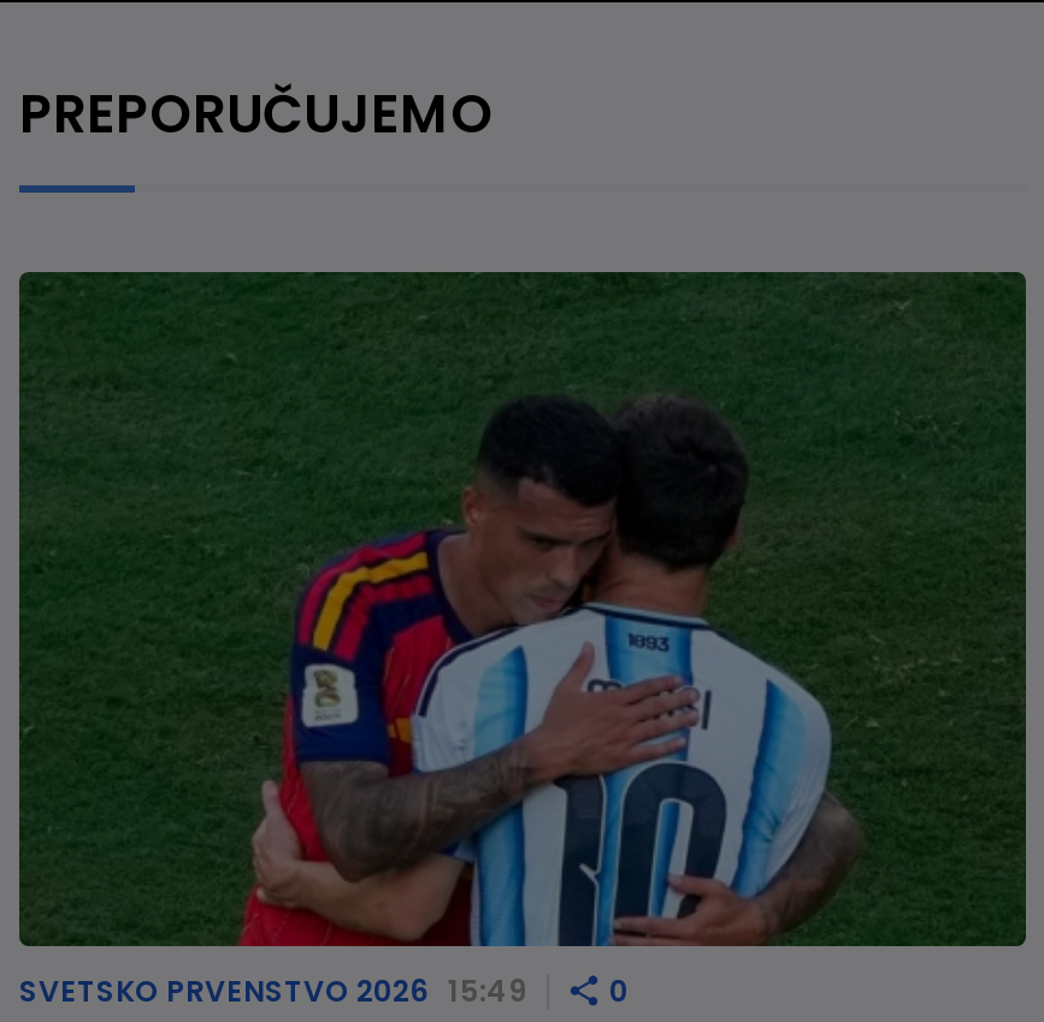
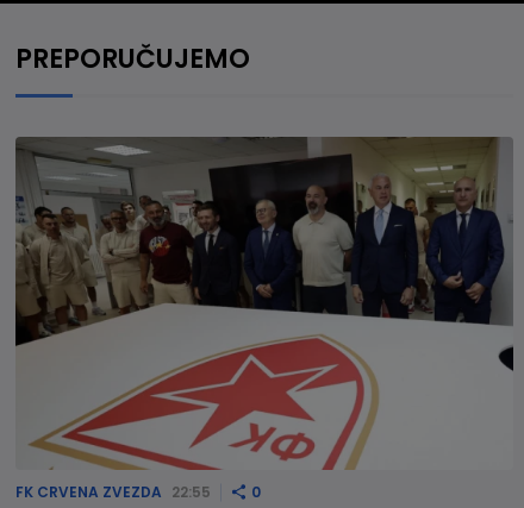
[17,270,1028,1012] [image] | SVETSKO PRVENSTVO 2026 15:49 -> [15,136,513,502] [image] | FK CRVENA ZVEZDA 22:55

